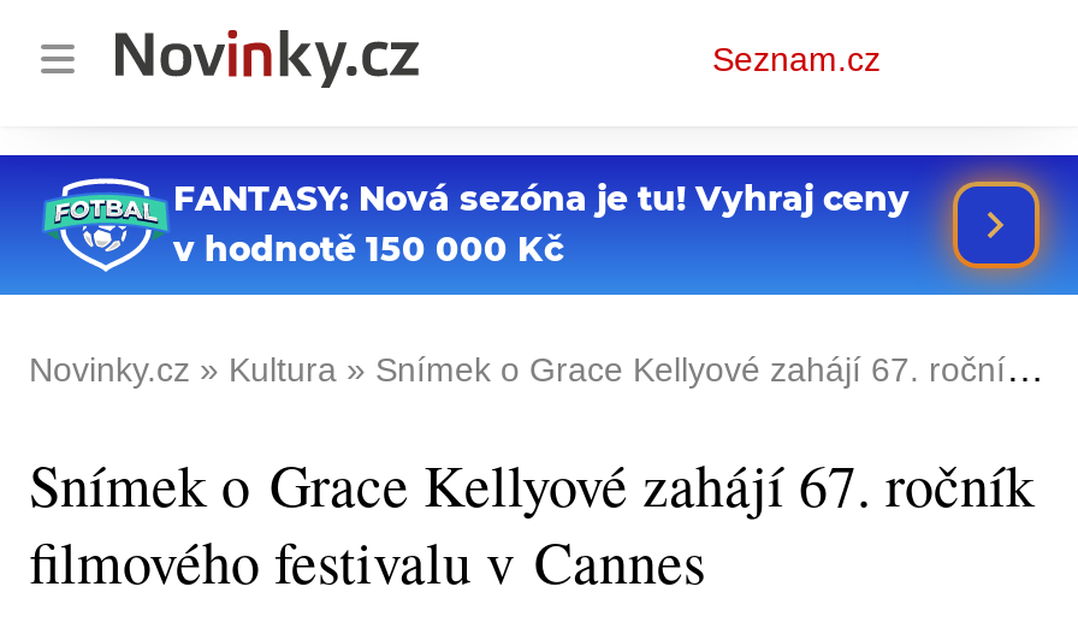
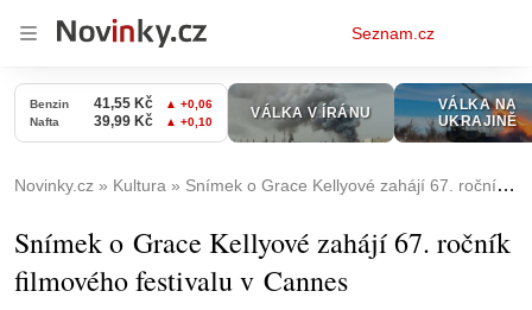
[7,153,1071,297] [image] -> [4,81,528,148] [image]

